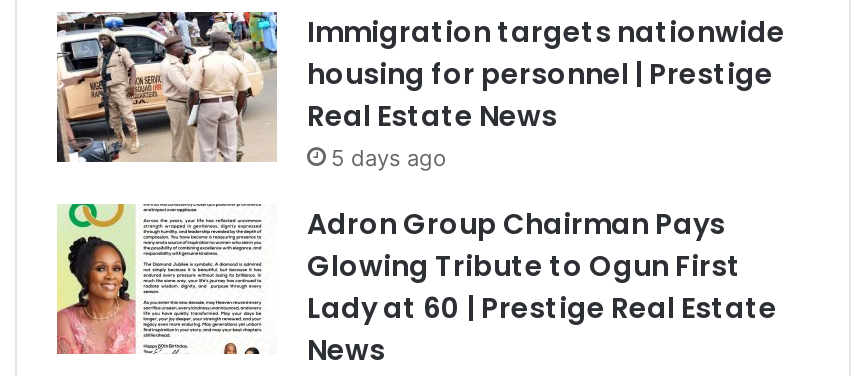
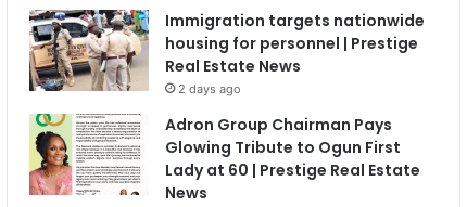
[331,143,447,171] 5 days ago -> [178,81,241,96] 2 days ago

